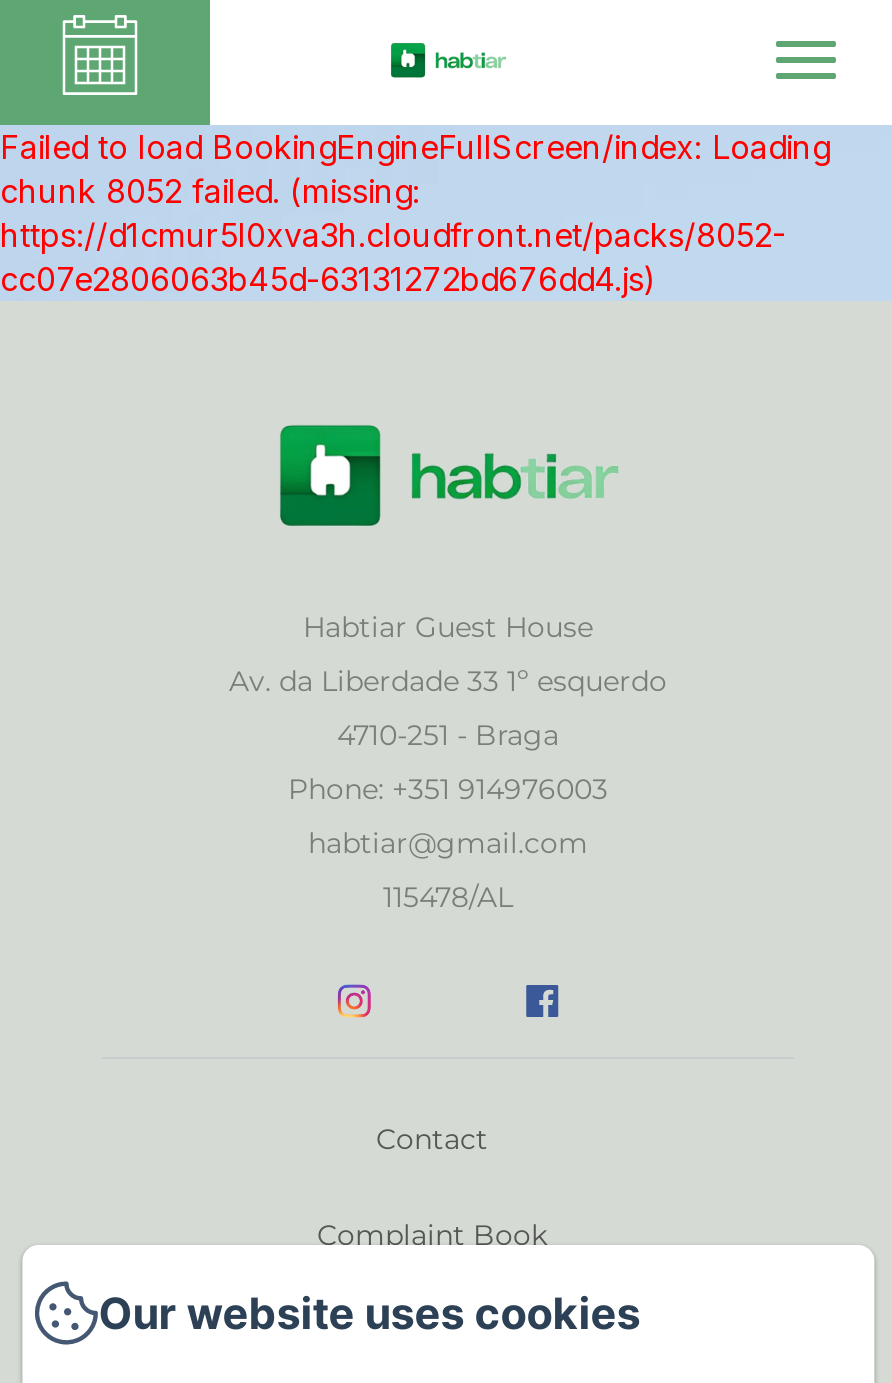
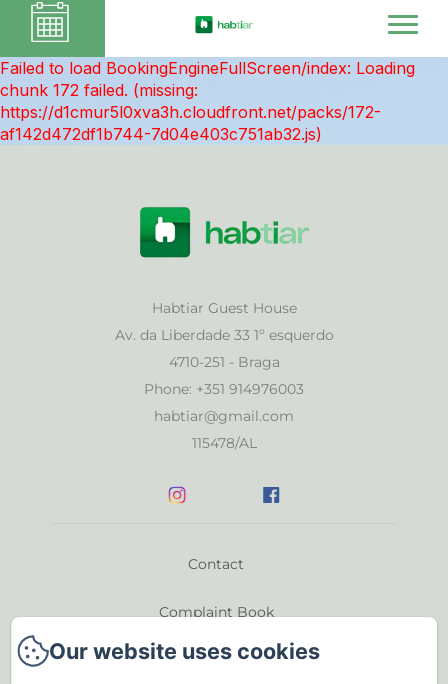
[0,171,786,299] chunk 8052 failed. (missing: | https://d1cmur5l0xva3h.cloudfront.net/packs/8052- | cc07e2806063b45d-63131272bd676dd4.js) -> [0,80,381,144] chunk 172 failed. (missing: | https://d1cmur5l0xva3h.cloudfront.net/packs/172- | af142d472df1b744-7d04e403c751ab32.js)

